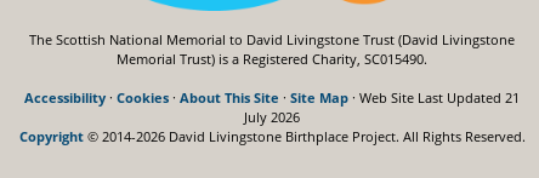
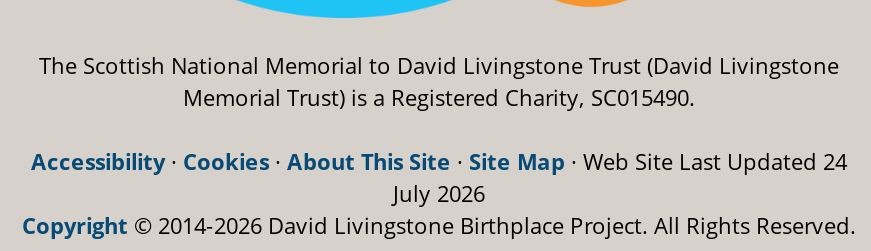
[24,89,520,107] Accessibility · Cookies · About This Site · Site Map · Web Site Last Updated 21 -> [31,147,847,177] Accessibility · Cookies · About This Site · Site Map · Web Site Last Updated 24

